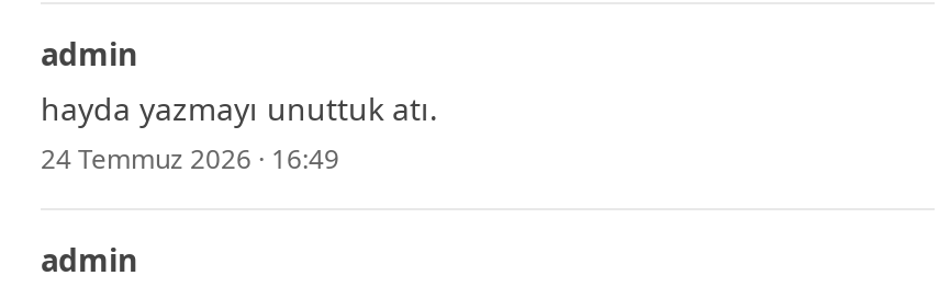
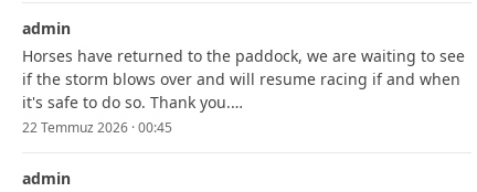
[41,87,438,176] hayda yazmayı unuttuk atı. | 24 Temmuz 2026 · 16:49 -> [22,45,465,136] Horses have returned to the paddock, we are waiting to see | if the storm blows over and will resume racing if and when | it's safe to do so. Thank you.… | 22 Temmuz 2026 · 00:45

